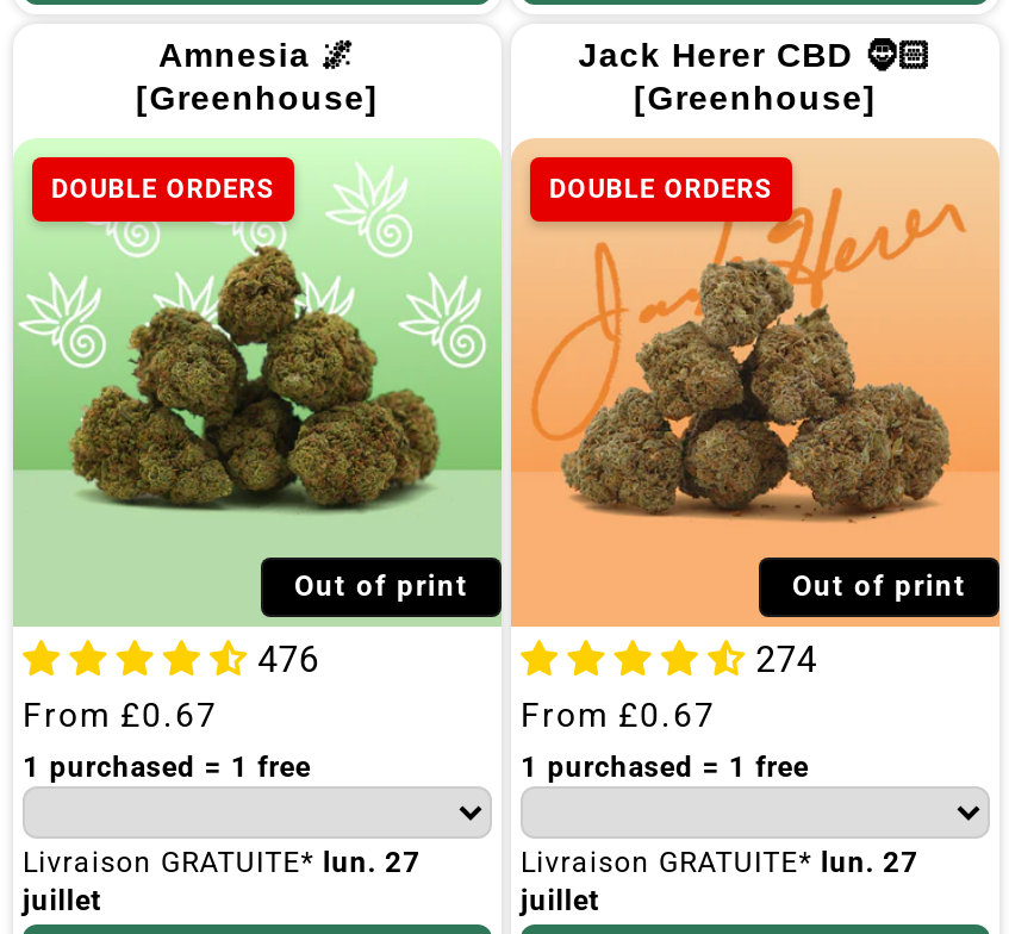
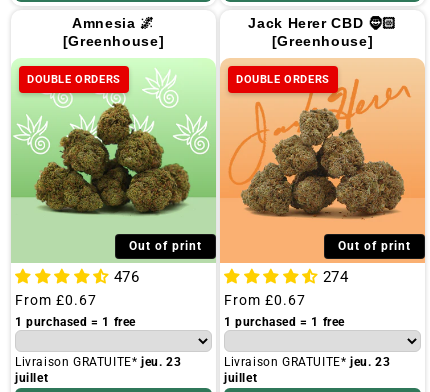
[23,846,421,880] Livraison GRATUITE* lun. 27 -> [15,355,181,369] Livraison GRATUITE* jeu. 23
[521,846,919,880] Livraison GRATUITE* lun. 27 -> [224,355,390,369] Livraison GRATUITE* jeu. 23

